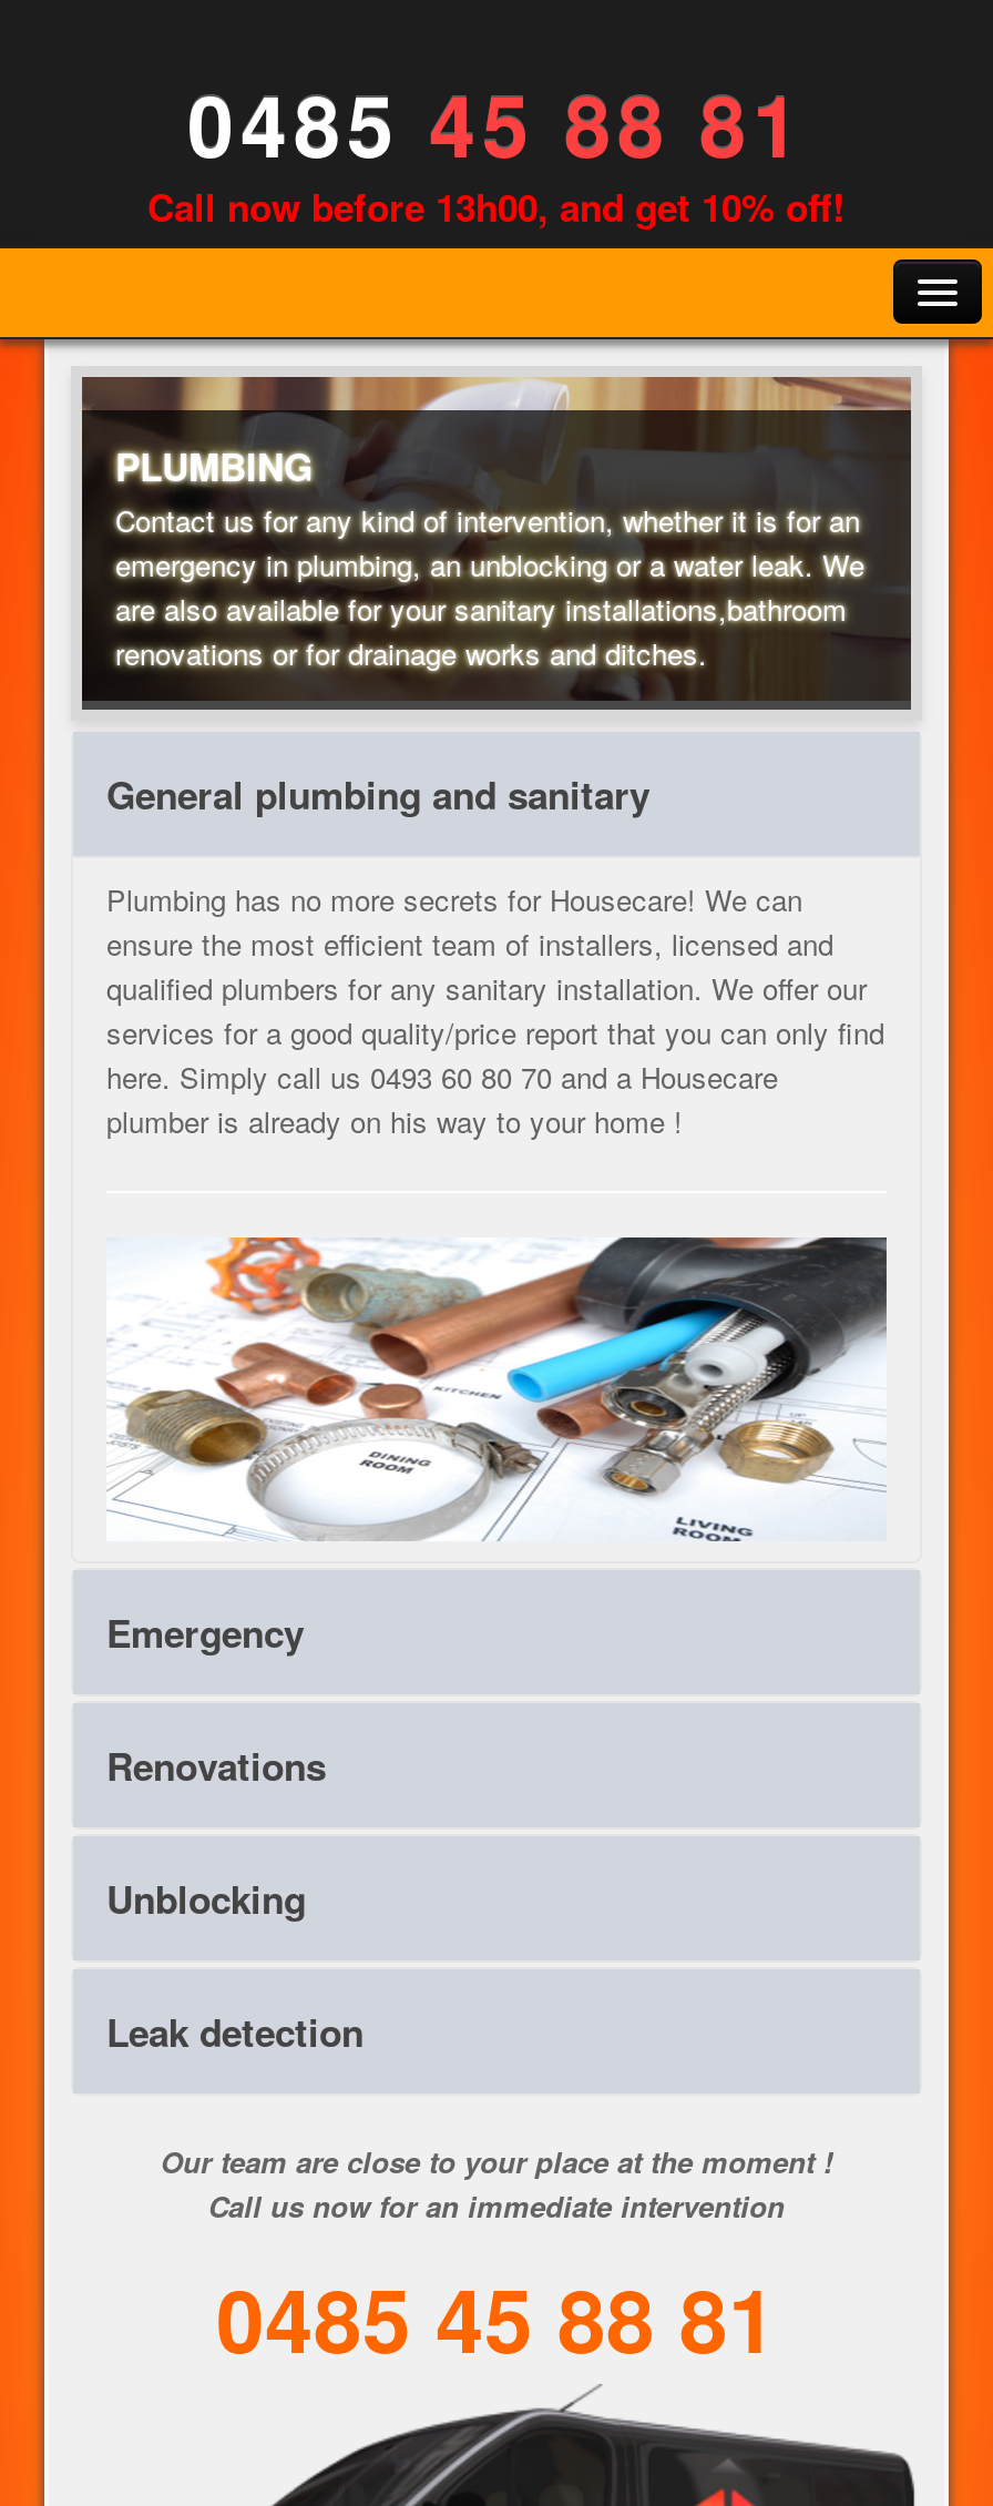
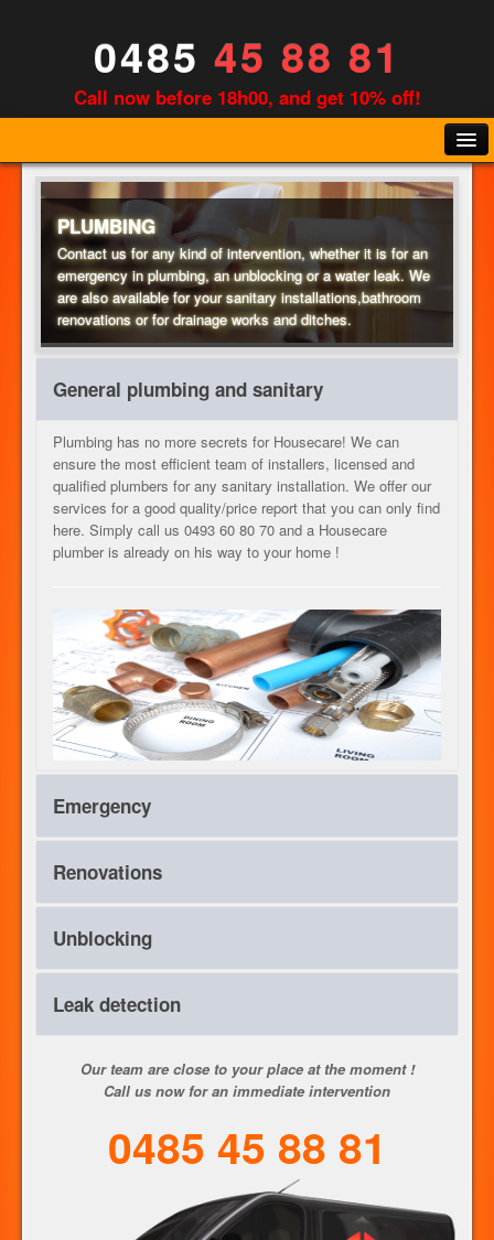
[147,180,846,233] Call now before 13h00, and get 10% off! -> [73,84,421,110] Call now before 18h00, and get 10% off!

